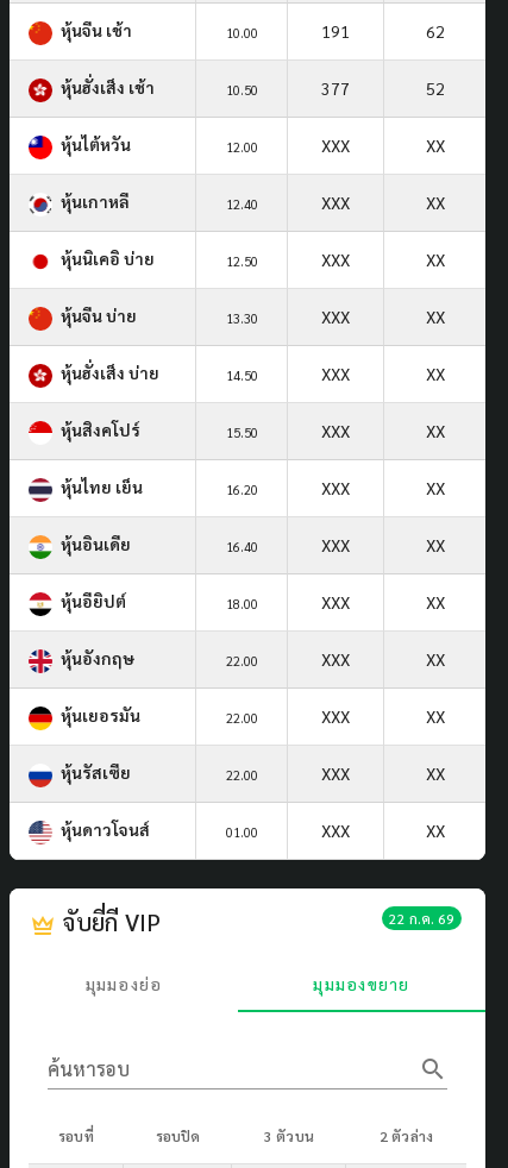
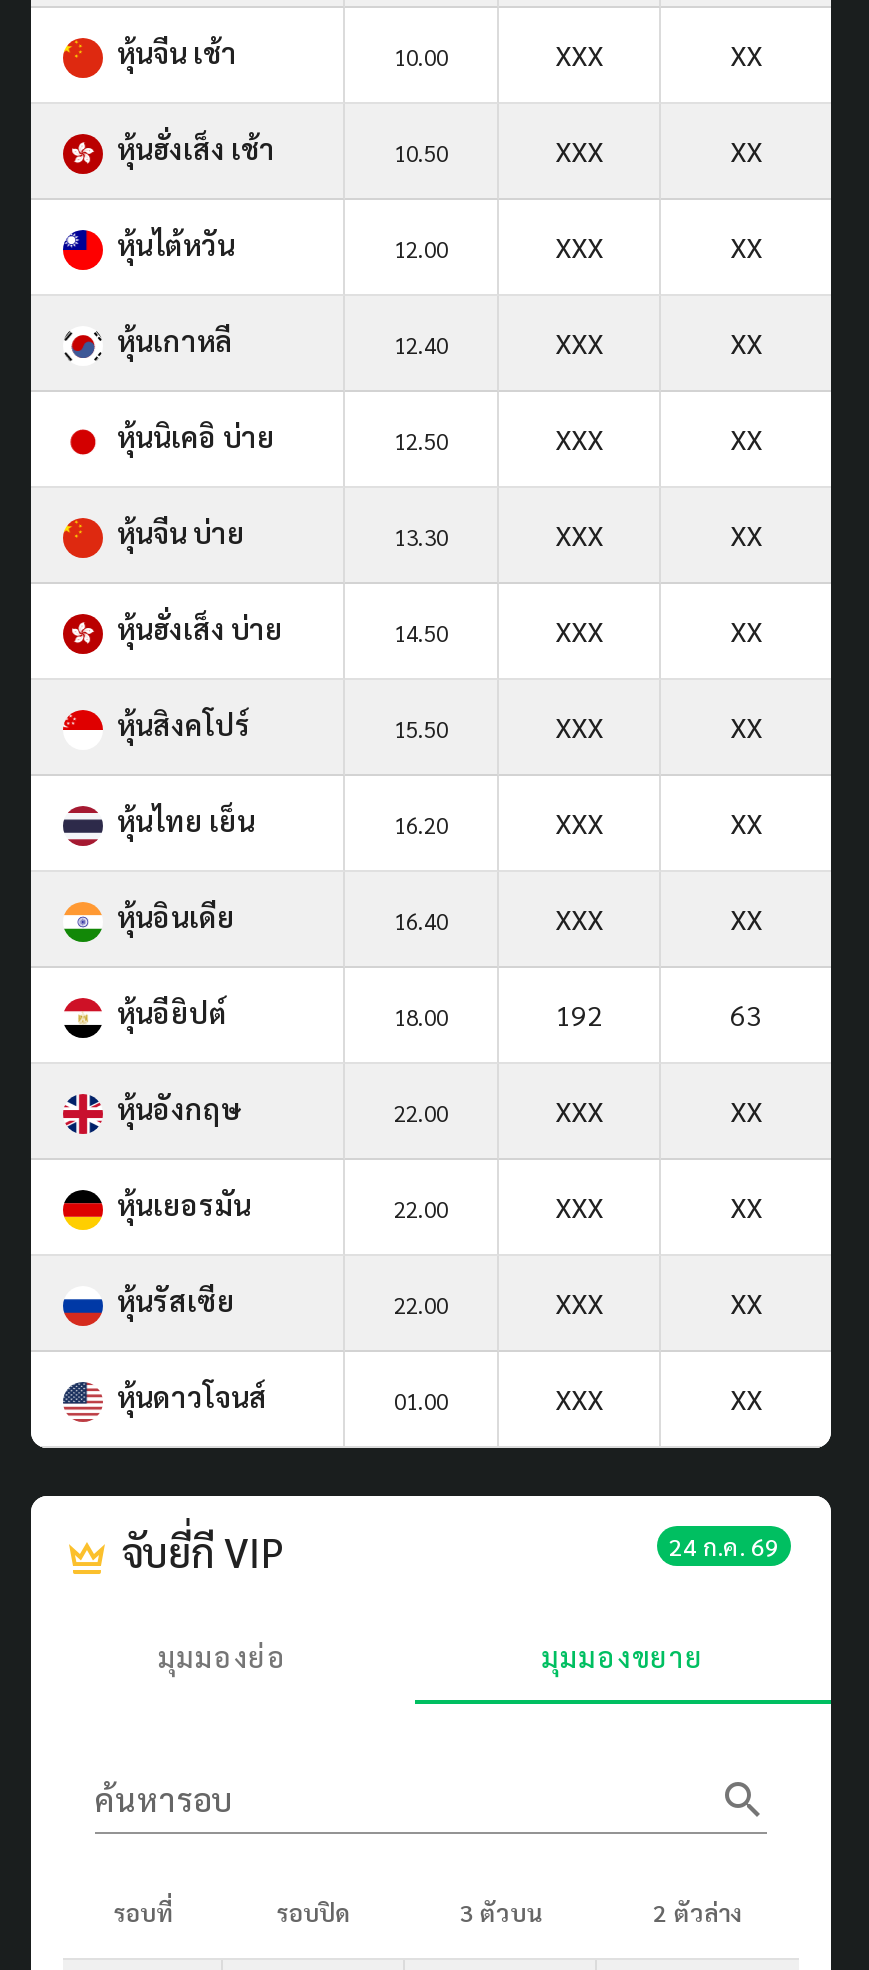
[321,20,444,41] 191 | 62 -> [555,36,762,72] XXX | XX
[321,77,444,98] 377 | 52 -> [555,132,762,168] XXX | XX
[321,591,444,612] XXX | XX -> [555,996,762,1032] 192 | 63
[389,908,454,928] 22 ก.ค. 69 -> [669,1530,779,1562] 24 ก.ค. 69

